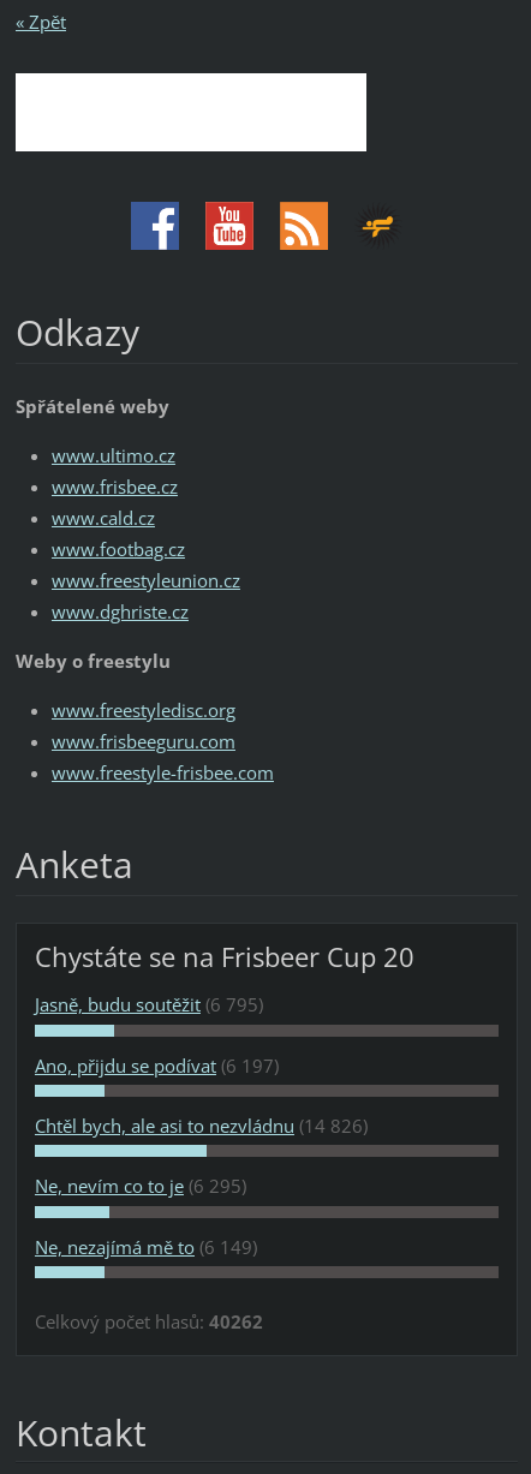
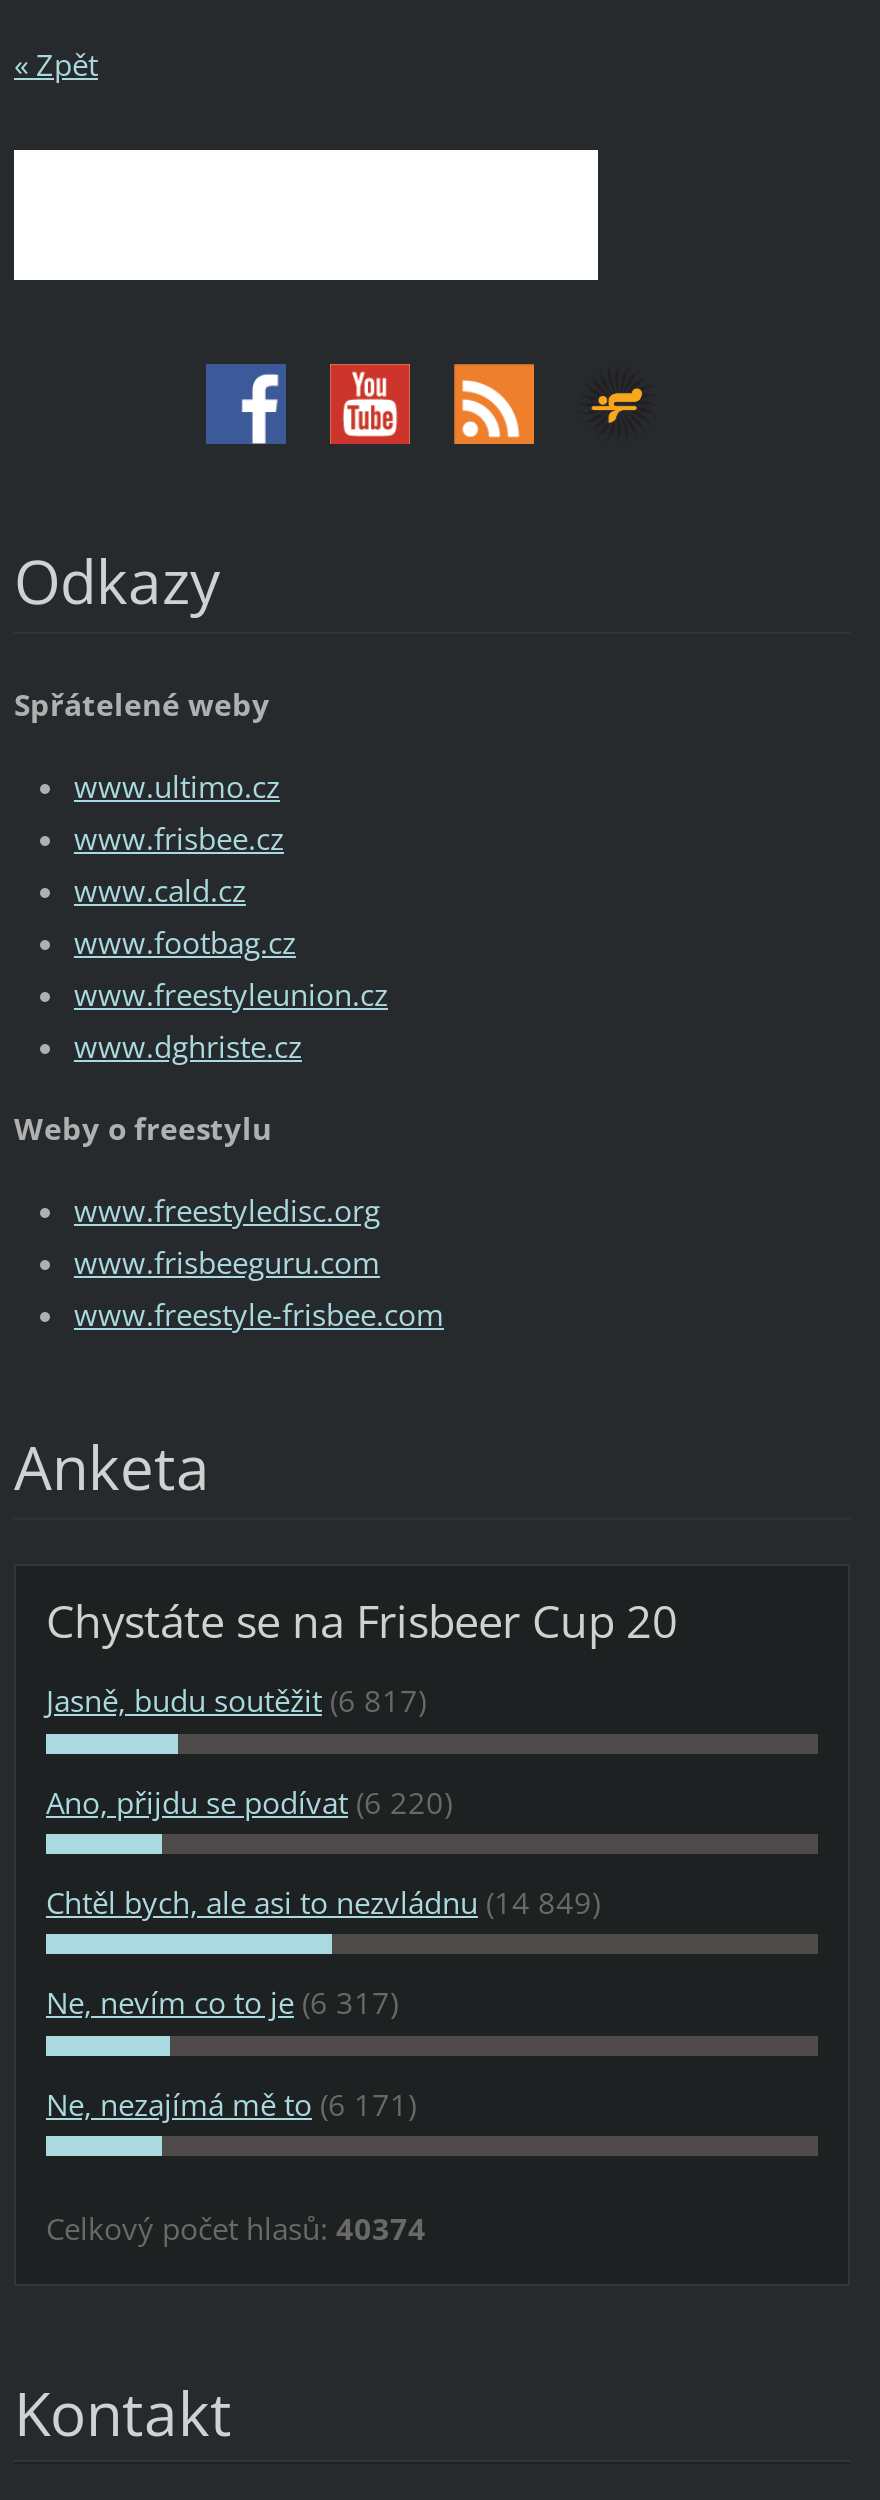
[35,992,263,1016] Jasně, budu soutěžit (6 795) -> [46,1680,426,1720] Jasně, budu soutěžit (6 817)
[35,1053,279,1077] Ano, přijdu se podívat (6 197) -> [46,1781,452,1821] Ano, přijdu se podívat (6 220)
[35,1114,368,1138] Chtěl bych, ale asi to nezvládnu (14 826) -> [46,1882,600,1922] Chtěl bych, ale asi to nezvládnu (14 849)
[35,1174,246,1198] Ne, nevím co to je (6 295) -> [46,1983,398,2023] Ne, nevím co to je (6 317)
[35,1235,257,1259] Ne, nezajímá mě to (6 149) -> [46,2084,416,2124] Ne, nezajímá mě to (6 171)
[35,1309,263,1333] Celkový počet hlasů: 40262 -> [46,2208,426,2248] Celkový počet hlasů: 40374

